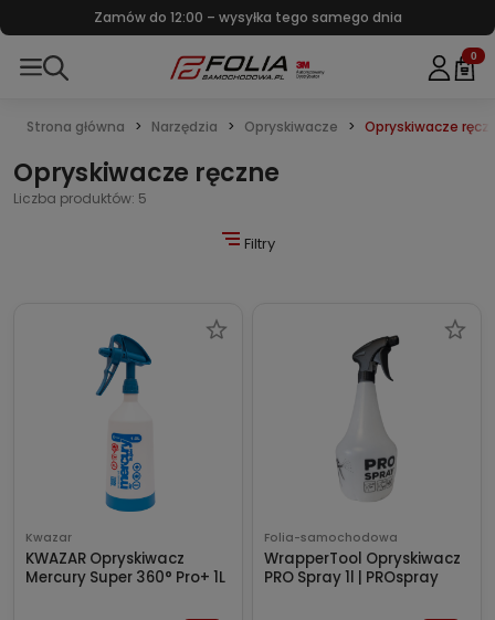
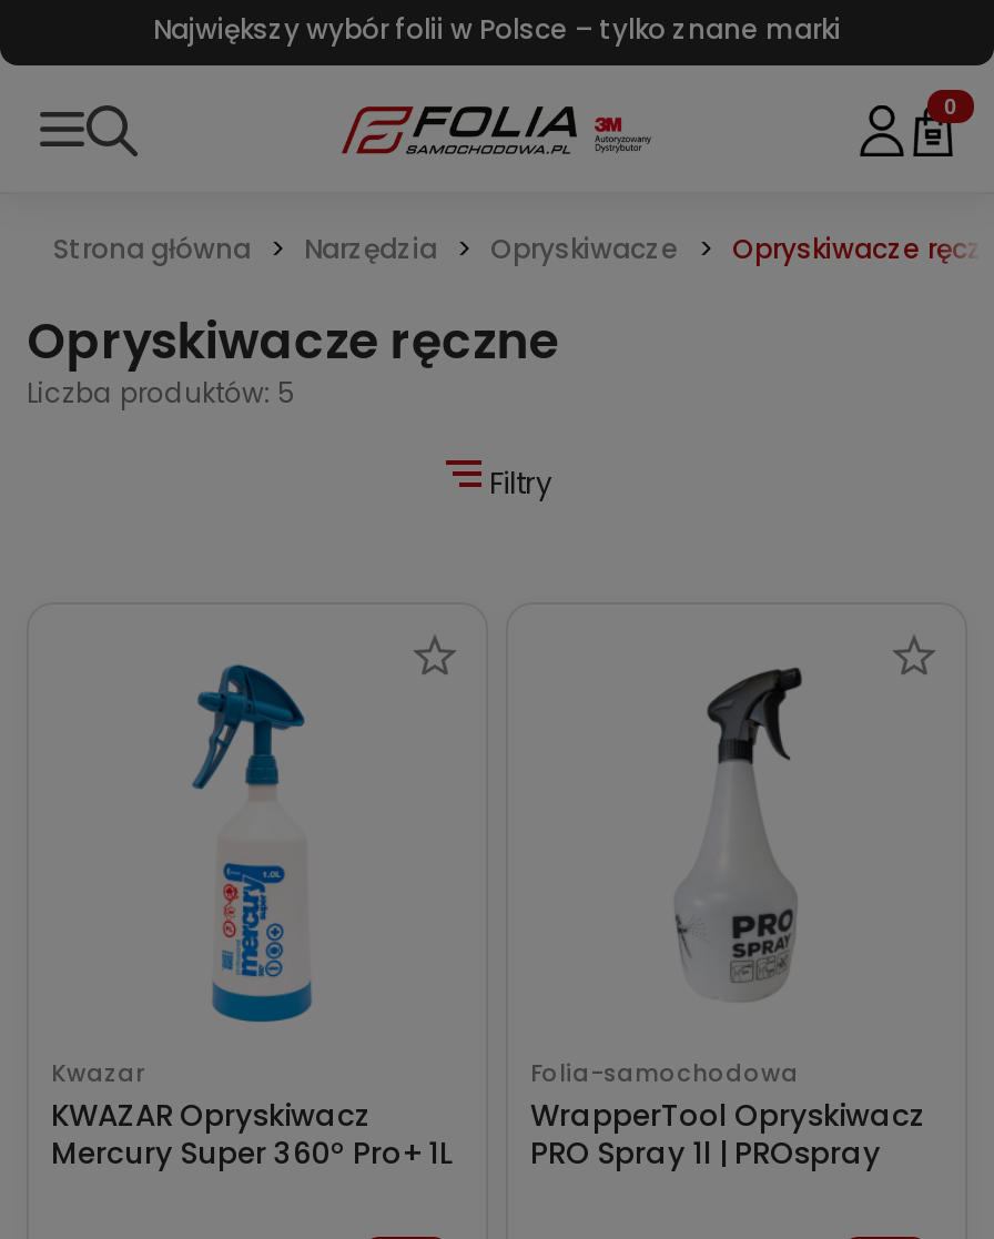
[93,8,402,27] Zamów do 12:00 – wysyłka tego samego dnia -> [153,10,841,48] Największy wybór folii w Polsce – tylko znane marki

